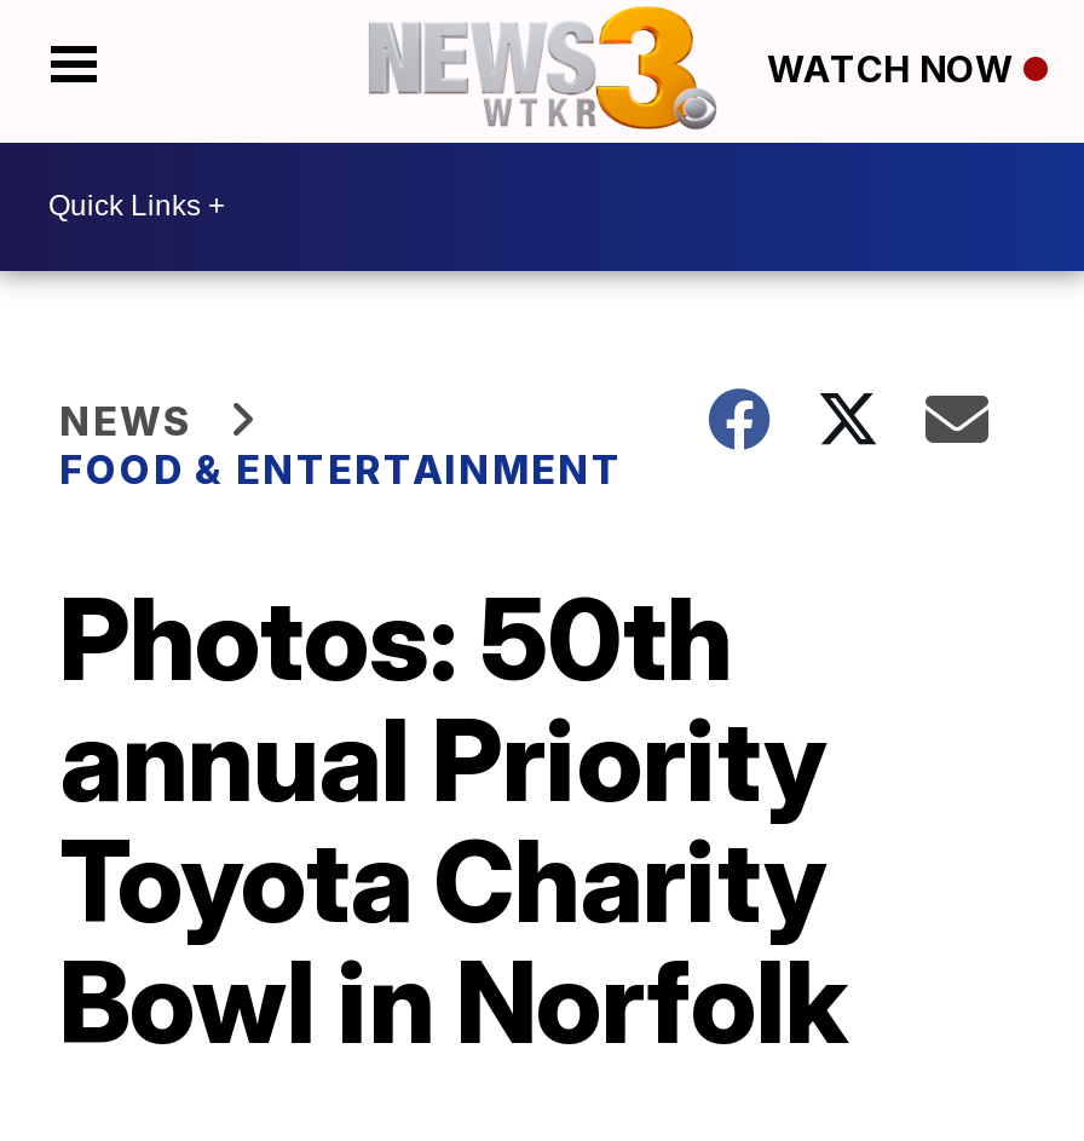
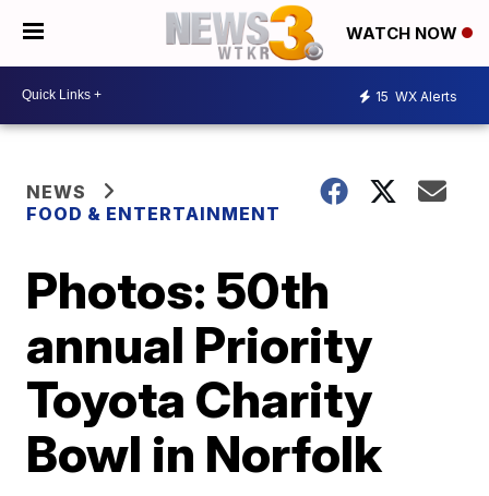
none -> [375,89,457,105] 15 WX Alerts

